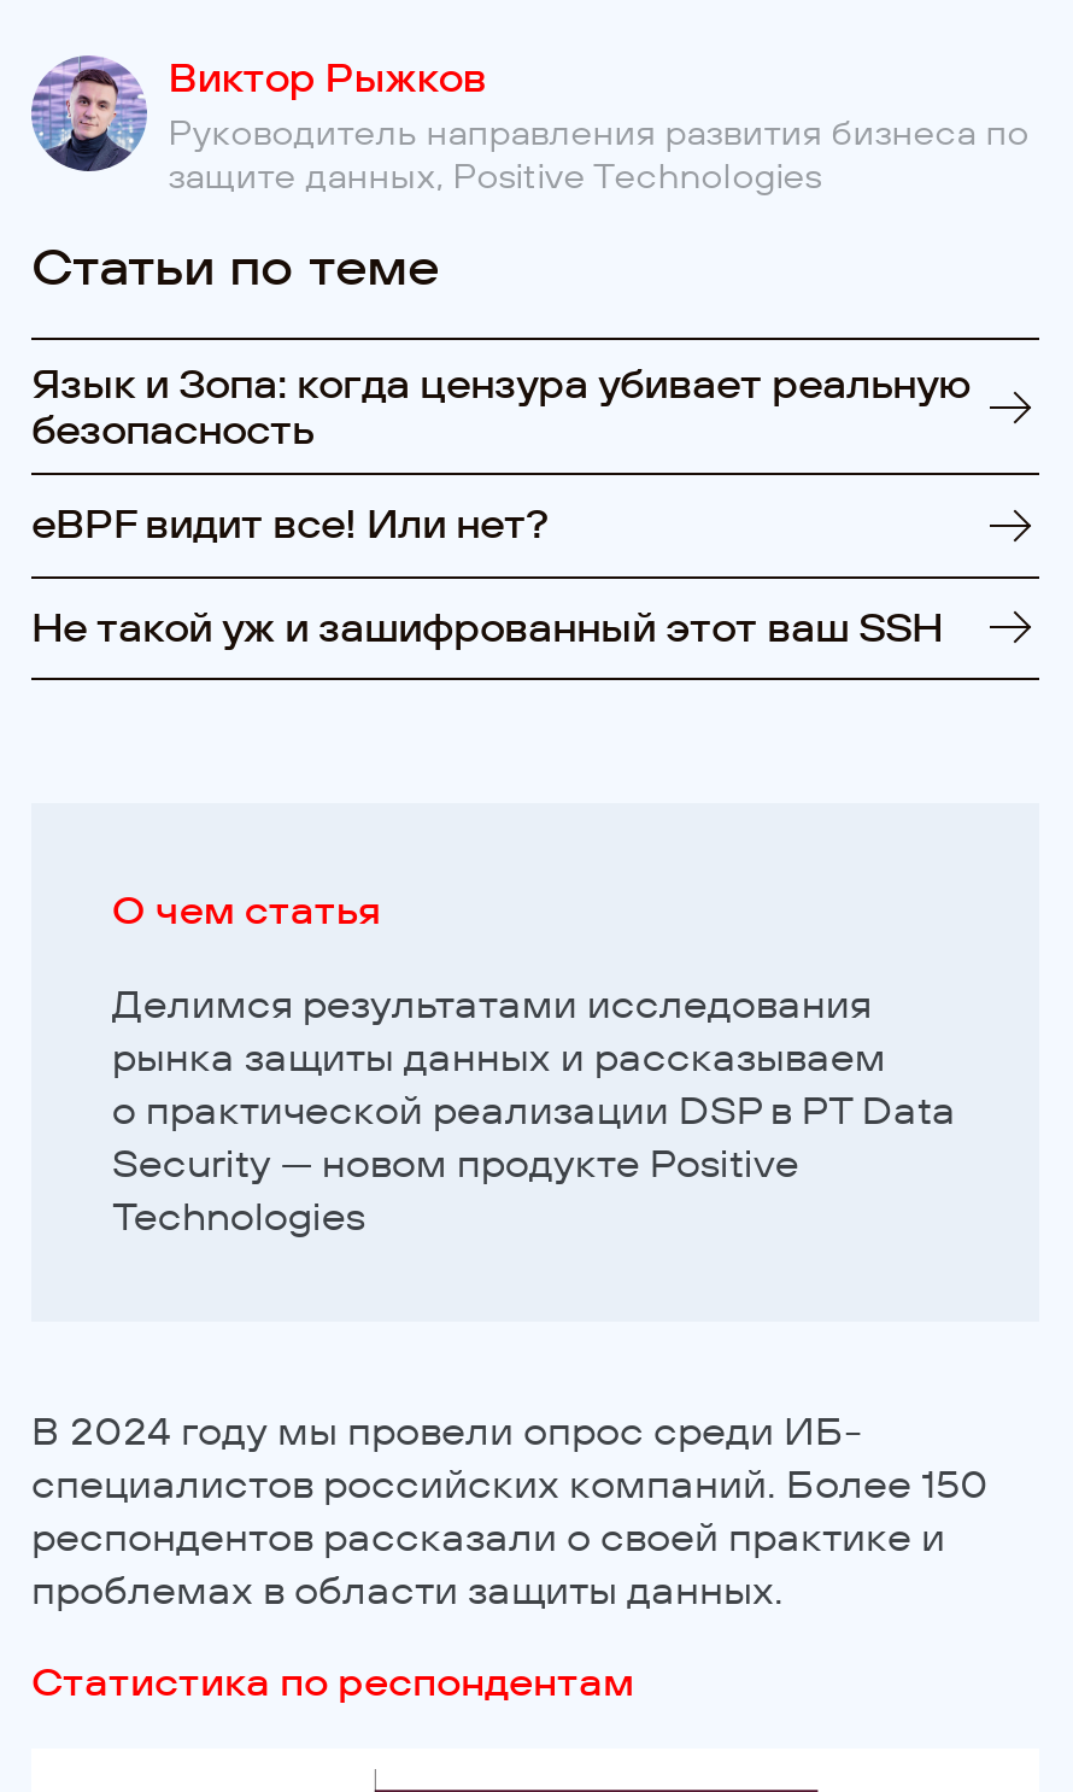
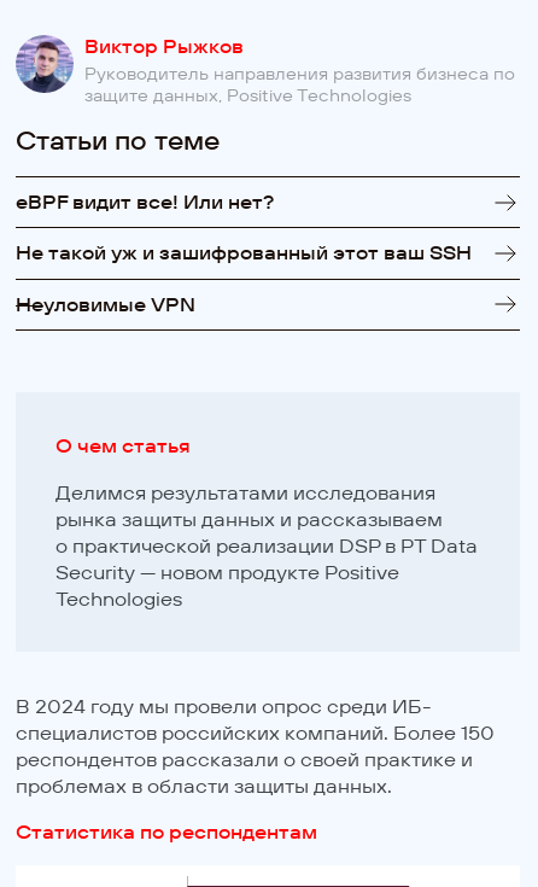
[31,358,969,452] Язык и Зопа: когда цензура убивает реальную | безопасность -> none
moved [31,500,943,651] -> [16,189,472,265]: eBPF видит все! Или нет? | Не такой уж и зашифрованный этот ваш SSH
none -> [16,292,195,316] Неуловимые VPN

